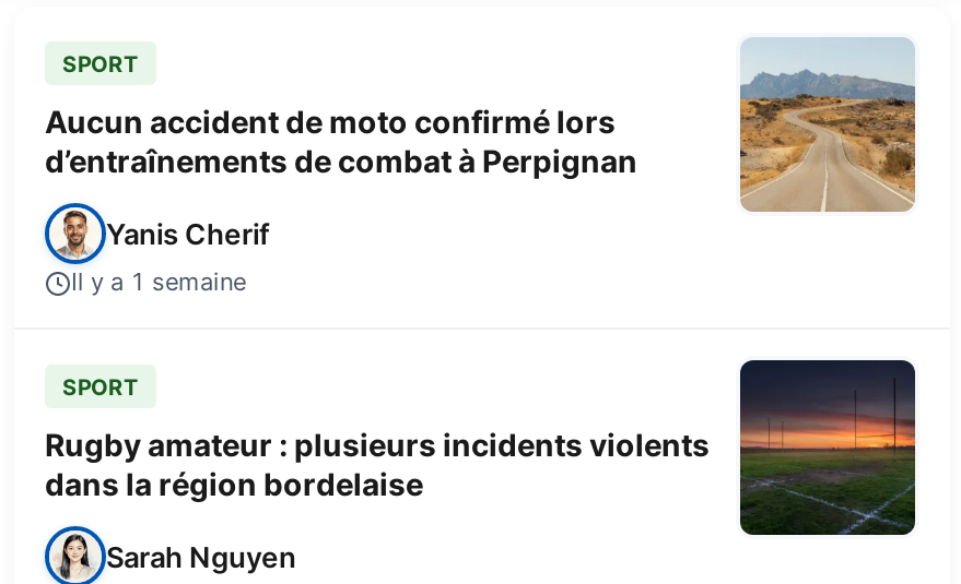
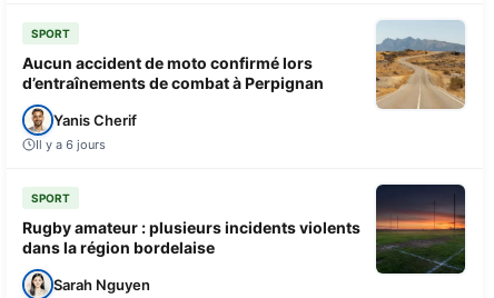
[71,267,246,297] Il y a 1 semaine -> [36,136,106,152] Il y a 6 jours

